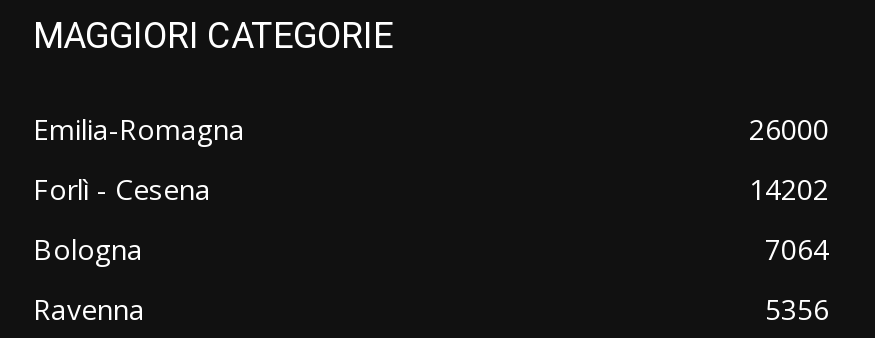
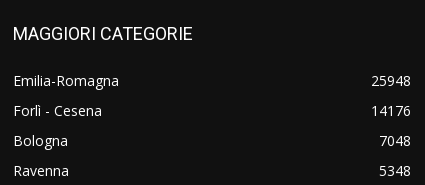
[749,109,829,147] 26000 -> [371,70,411,89] 25948
[749,169,829,207] 14202 -> [371,100,411,119] 14176
[765,229,829,267] 7064 -> [379,130,411,149] 7048
[765,289,829,327] 5356 -> [379,160,411,179] 5348

